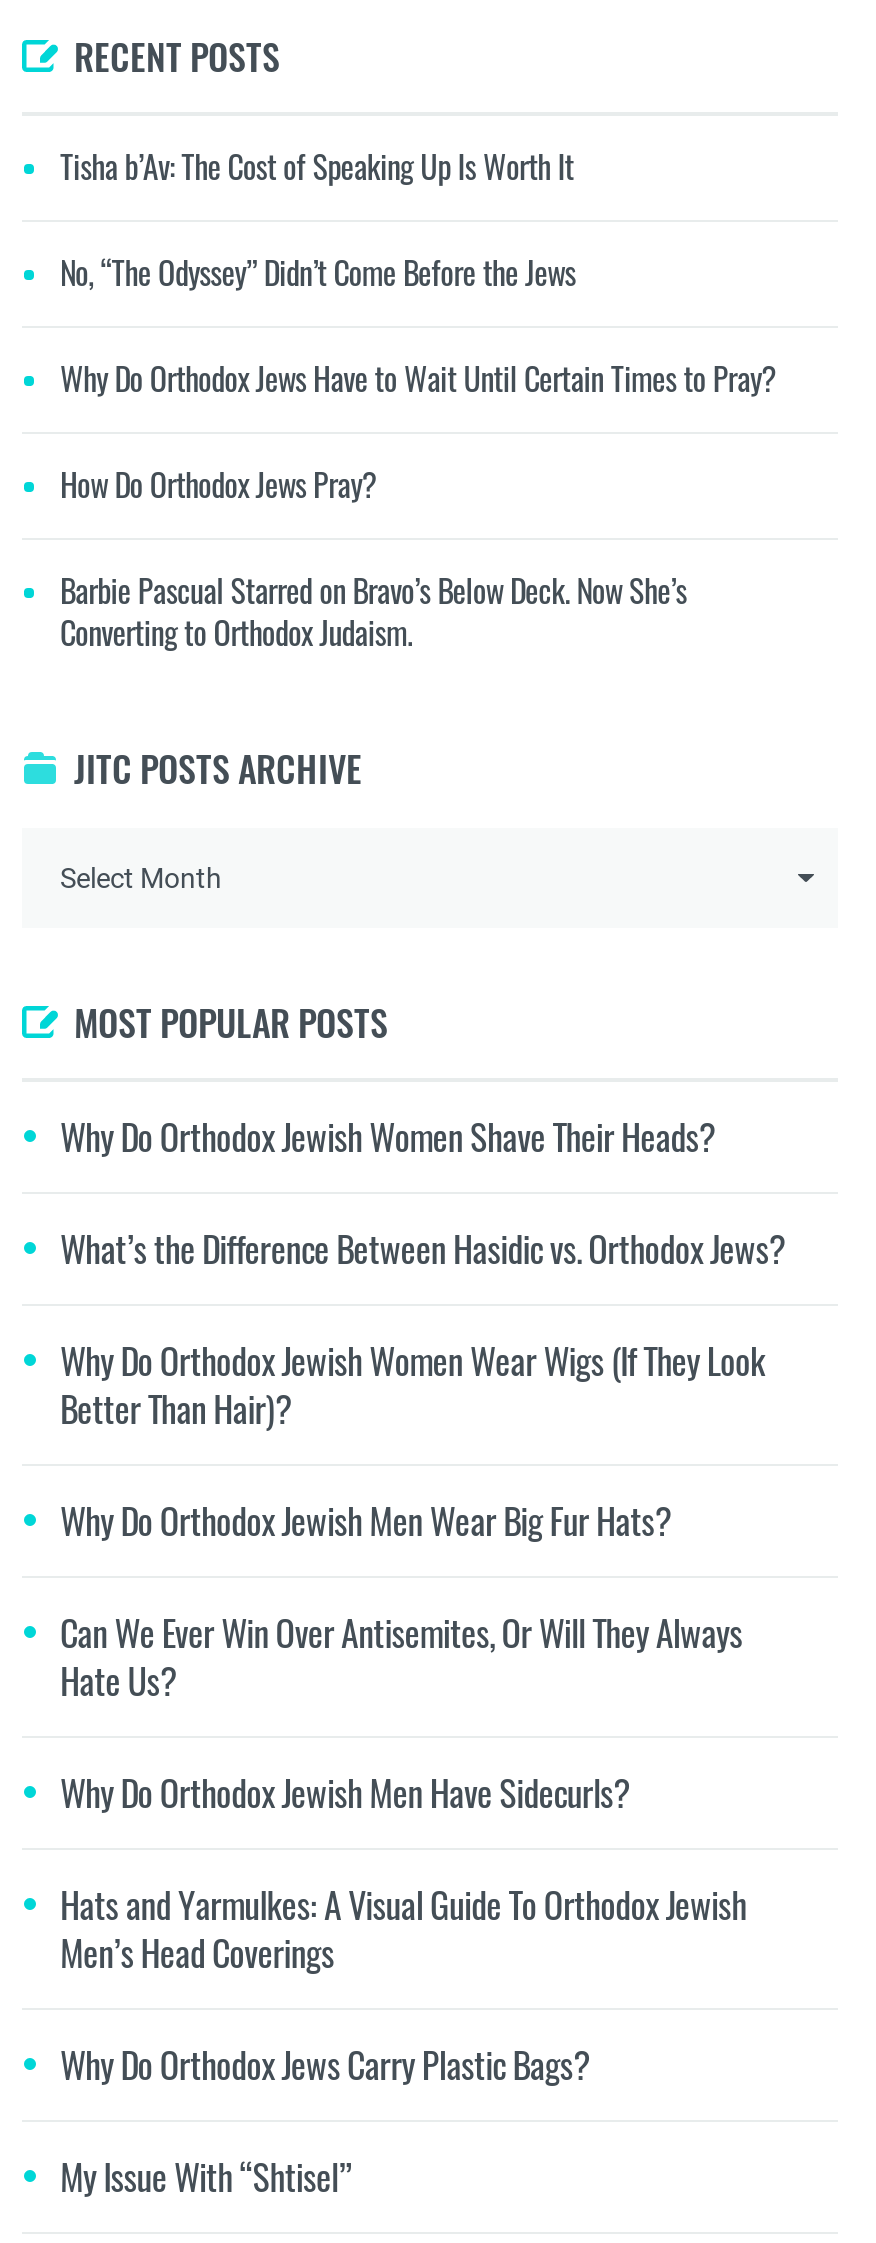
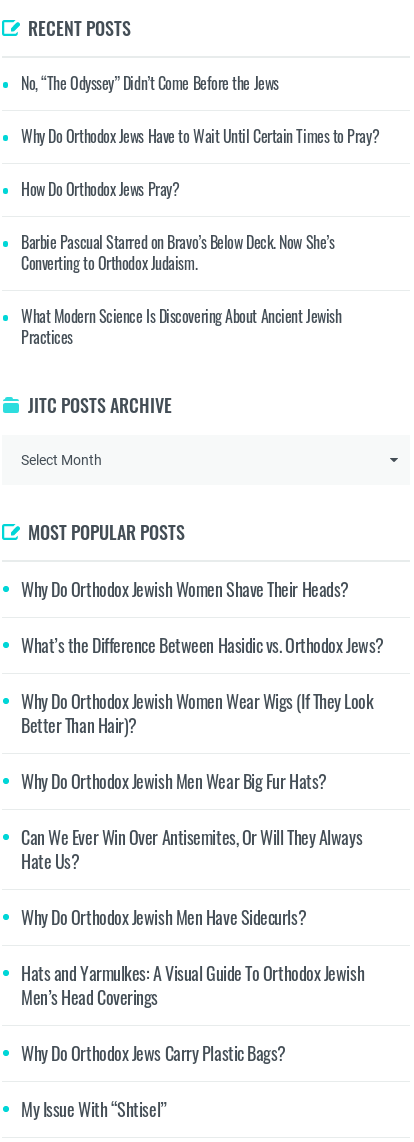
[60,142,574,190] Tisha b’Av: The Cost of Speaking Up Is Worth It -> none
moved [60,248,776,656] -> [21,71,379,275]: No, “The Odyssey” Didn’t Come Before the Jews | Why Do Orthodox Jews Have to Wait Until Certain Times to Pray? | How Do Orthodox Jews Pray? | Barbie Pascual Starred on Bravo’s Below Deck. Now She’s | Converting to Orthodox Judaism.
none -> [21,304,341,349] What Modern Science Is Discovering About Ancient Jewish | Practices

